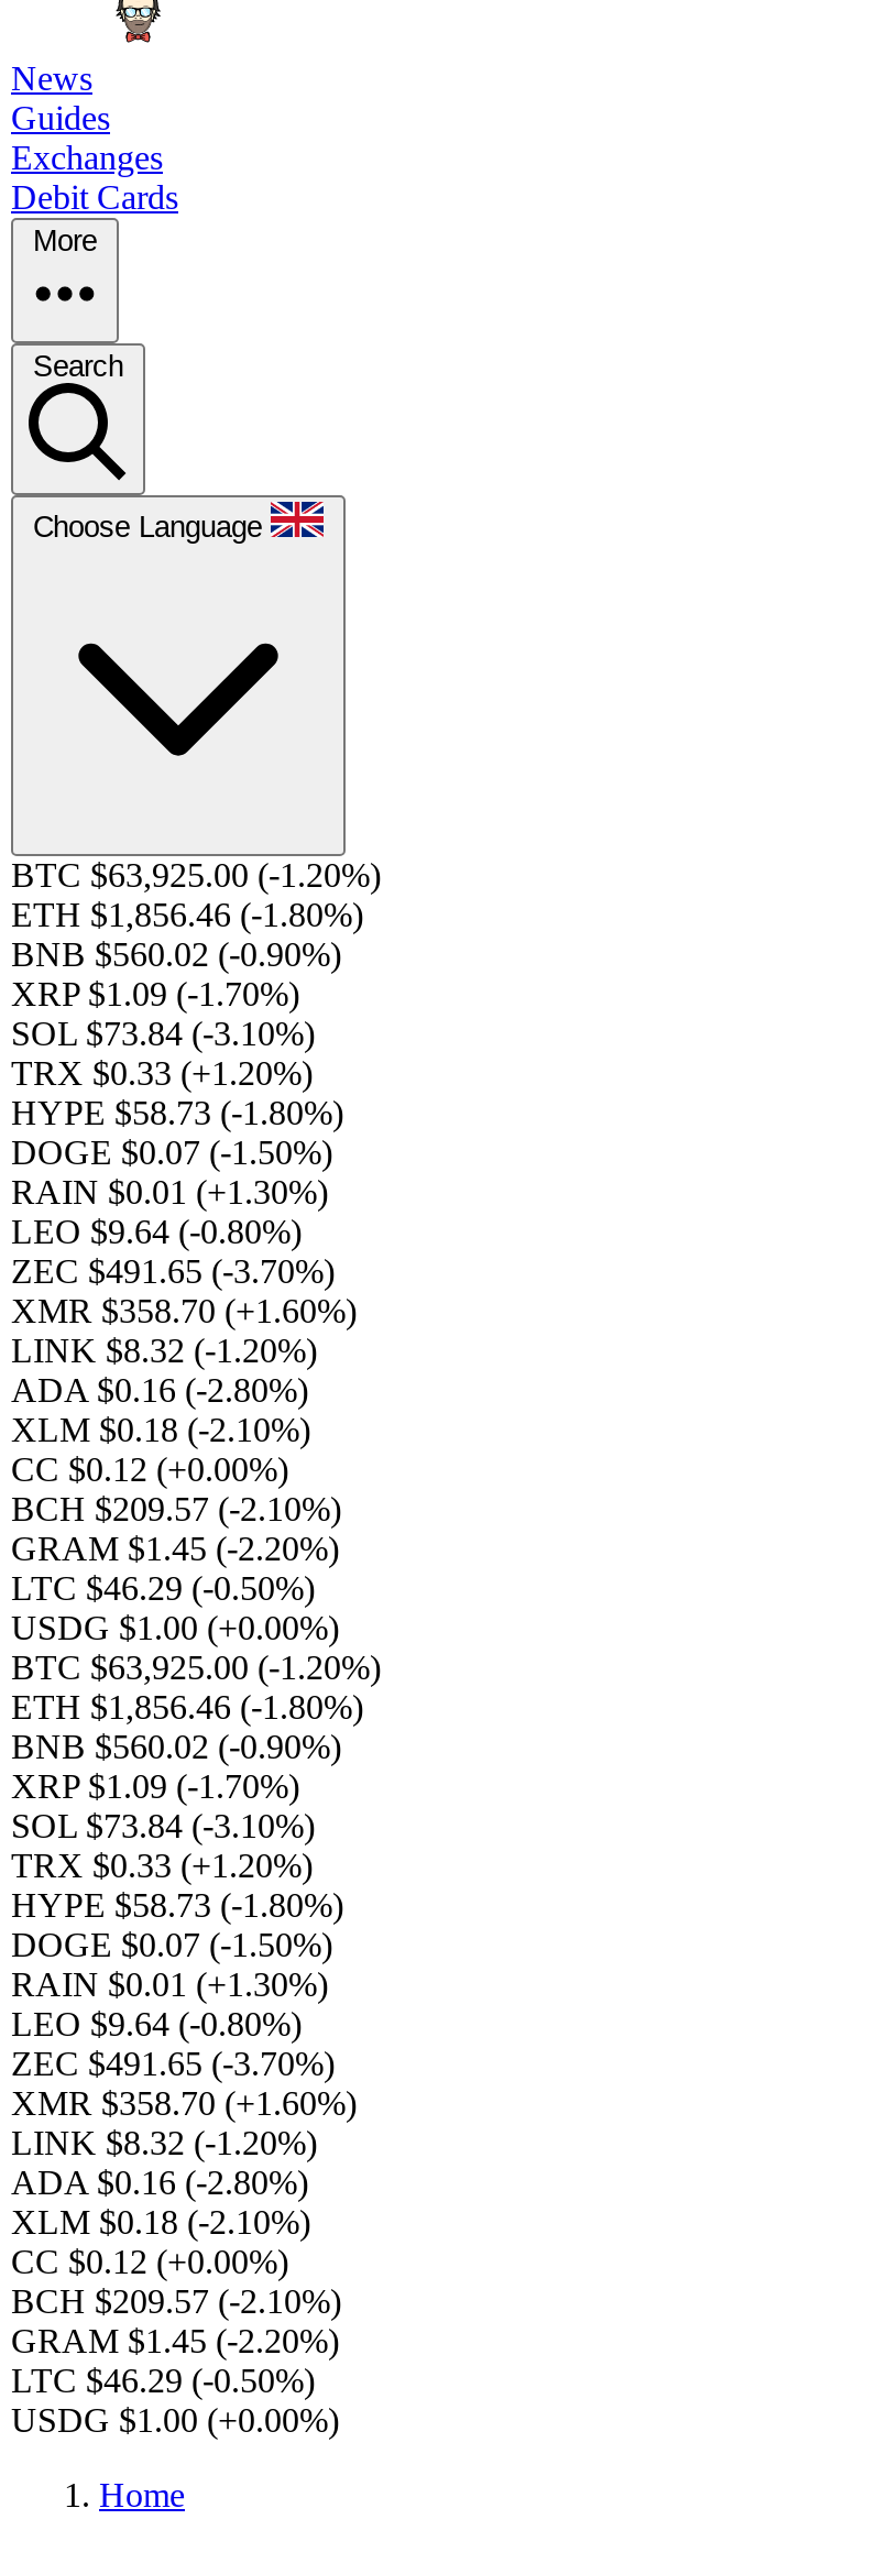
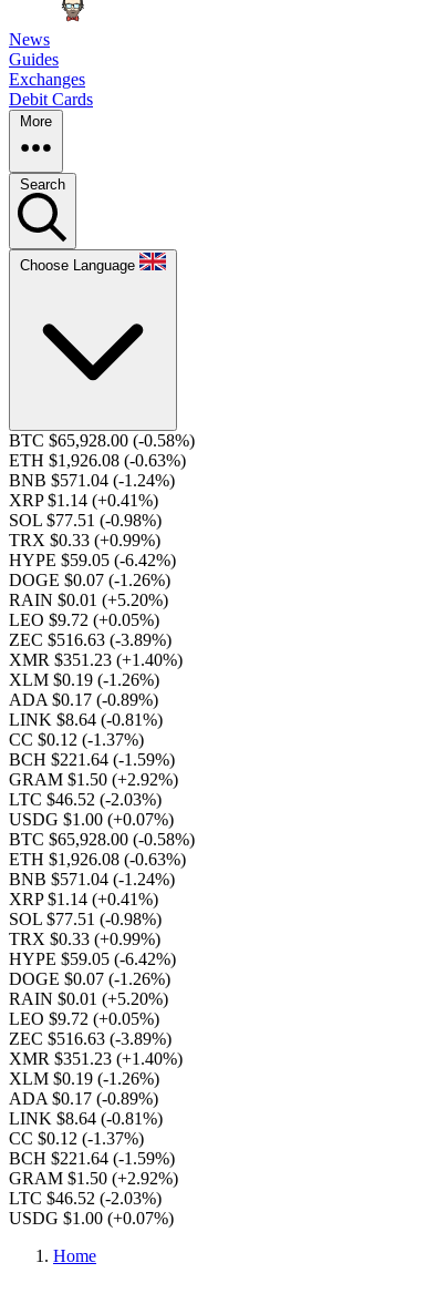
[11,856,381,2439] BTC $63,925.00(-1.20%) | ETH $1,856.46 (-1.80%) | BNB $560.02 (-0.90%) | XRP $1.09 (-1.70%) | SOL $73.84(-3.10%) | TRX $0.33 (+1.20%) | HYPE $58.73 (-1.80%) | DOGE $0.07 (-1.50%) | RAIN $0.01 (+1.30%) | LEO $9.64 (-0.80%) | ZEC $491.65 (-3.70%) | XMR $358.70(+1.60%) | LINK $8.32 (-1.20%) | ADA $0.16 (-2.80%) | XLM $0.18 (-2.10%) | CC $0.12 (+0.00%) | BCH $209.57 (-2.10%) | GRAM $1.45 (-2.20%) | LTC $46.29 (-0.50%) | USDG $1.00(+0.00%) | BTC $63,925.00 (-1.20%) | ETH $1,856.46 (-1.80%) | BNB $560.02 (-0.90%) | XRP $1.09 (-1.70%) | SOL $73.84(-3.10%) | TRX $0.33 (+1.20%) | HYPE $58.73 (-1.80%) | DOGE $0.07 (-1.50%) | RAIN $0.01 (+1.30%) | LEO $9.64 (-0.80%) | ZEC $491.65 (-3.70%) | XMR $358.70(+1.60%) | LINK $8.32 (-1.20%) | ADA $0.16 (-2.80%) | XLM $0.18 (-2.10%) | CC $0.12 (+0.00%) | BCH $209.57 (-2.10%) | GRAM $1.45 (-2.20%) | LTC $46.29 (-0.50%) | USDG $1.00(+0.00%) -> [9,431,195,1228] BTC $65,928.00(-0.58%) | ETH $1,926.08 (-0.63%) | BNB $571.04 (-1.24%) | XRP $1.14 (+0.41%) | SOL $77.51(-0.98%) | TRX $0.33 (+0.99%) | HYPE $59.05 (-6.42%) | DOGE $0.07 (-1.26%) | RAIN $0.01 (+5.20%) | LEO $9.72 (+0.05%) | ZEC $516.63 (-3.89%) | XMR $351.23(+1.40%) | XLM $0.19 (-1.26%) | ADA $0.17 (-0.89%) | LINK $8.64 (-0.81%) | CC $0.12 (-1.37%) | BCH $221.64 (-1.59%) | GRAM $1.50 (+2.92%) | LTC $46.52 (-2.03%) | USDG $1.00(+0.07%) | BTC $65,928.00 (-0.58%) | ETH $1,926.08 (-0.63%) | BNB $571.04 (-1.24%) | XRP $1.14 (+0.41%) | SOL $77.51(-0.98%) | TRX $0.33 (+0.99%) | HYPE $59.05 (-6.42%) | DOGE $0.07 (-1.26%) | RAIN $0.01 (+5.20%) | LEO $9.72 (+0.05%) | ZEC $516.63 (-3.89%) | XMR $351.23(+1.40%) | XLM $0.19 (-1.26%) | ADA $0.17 (-0.89%) | LINK $8.64 (-0.81%) | CC $0.12 (-1.37%) | BCH $221.64 (-1.59%) | GRAM $1.50 (+2.92%) | LTC $46.52 (-2.03%) | USDG $1.00(+0.07%)

